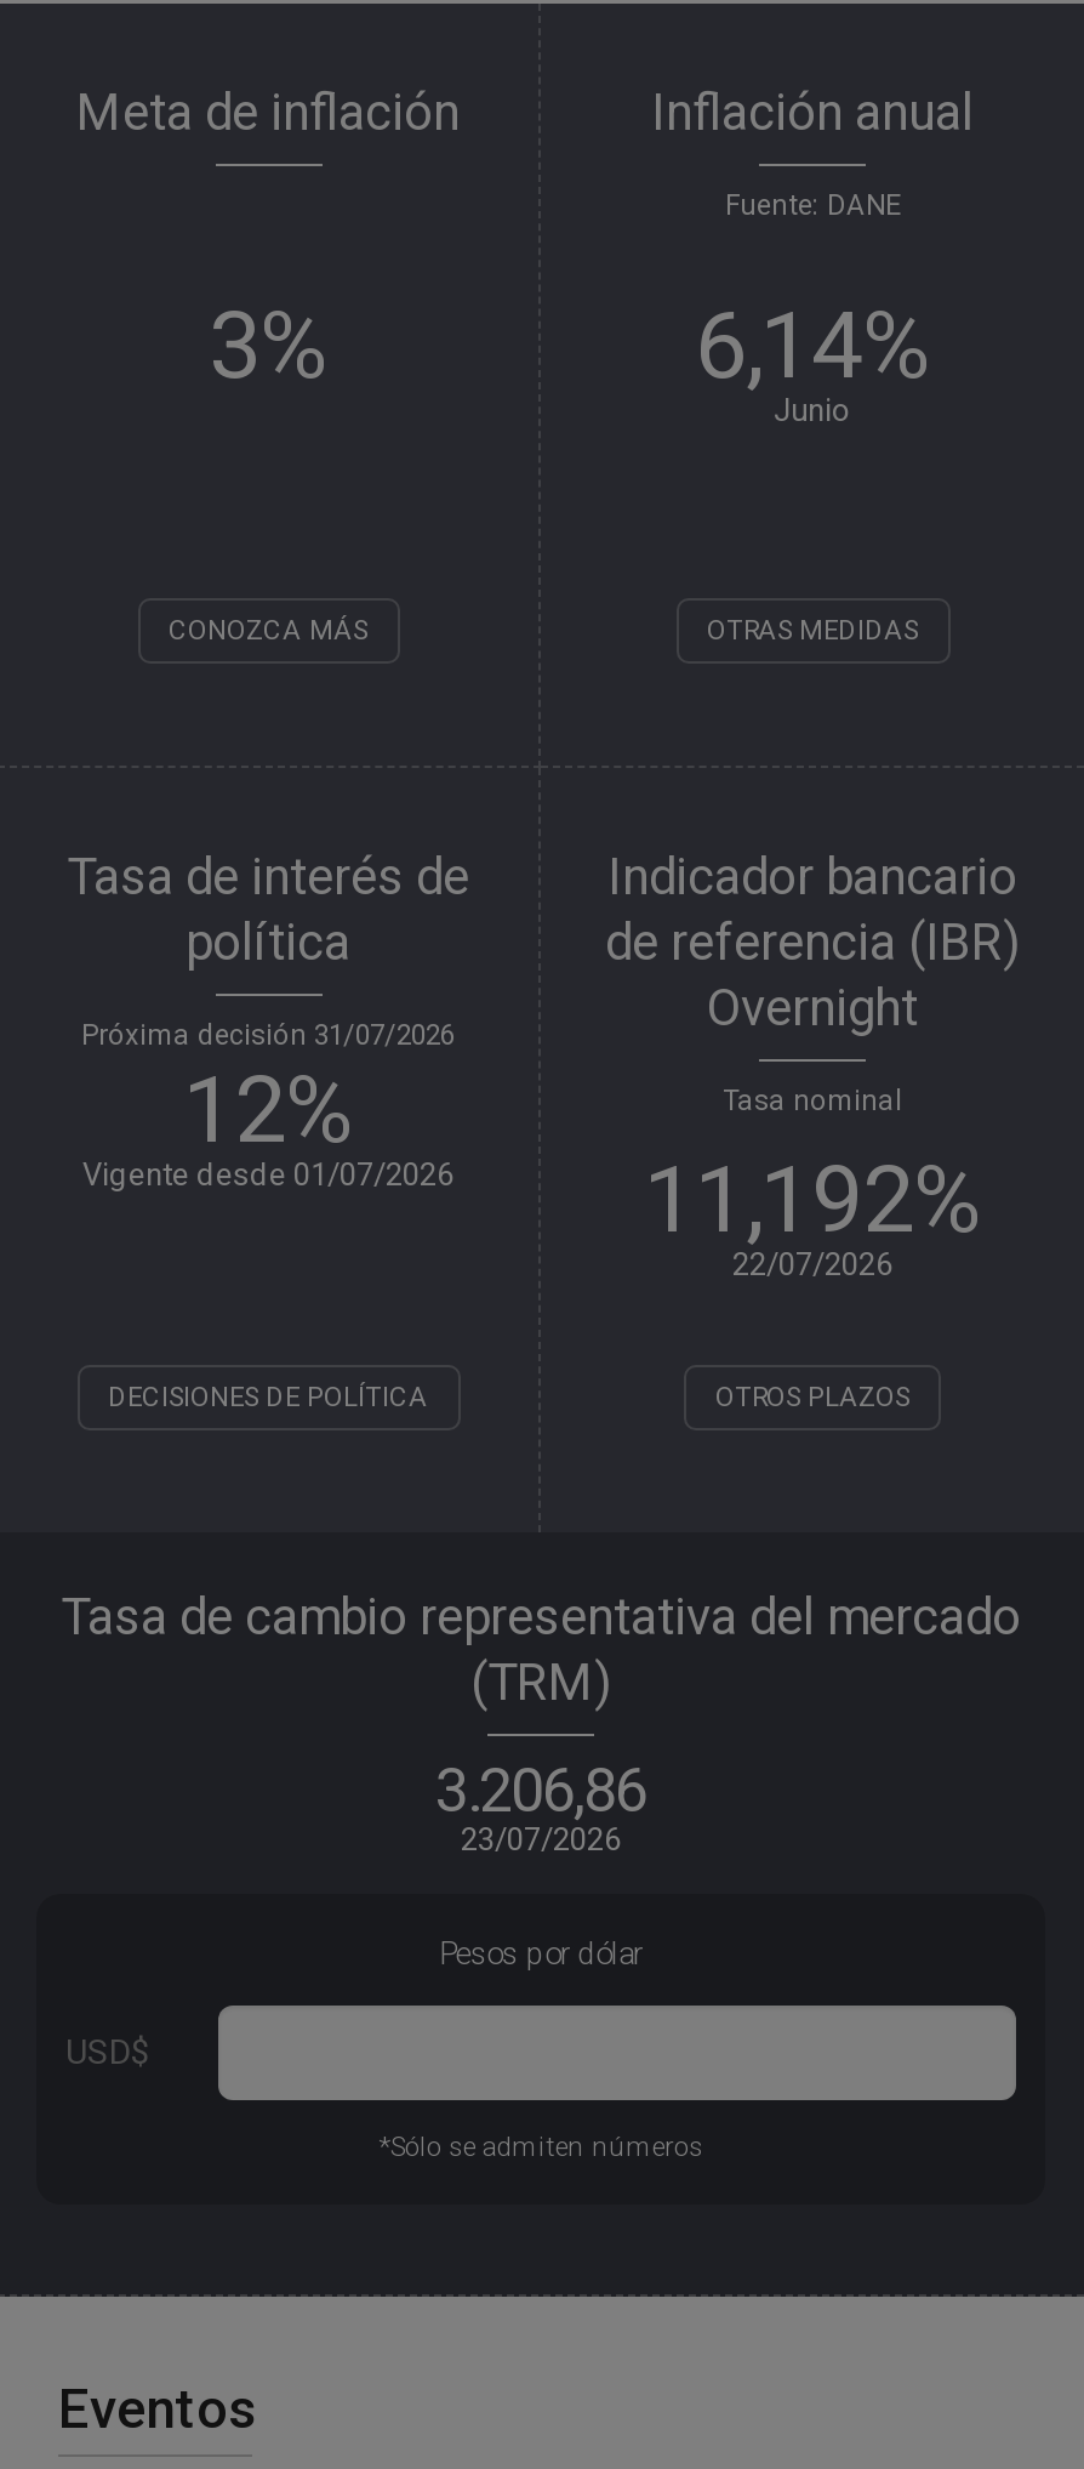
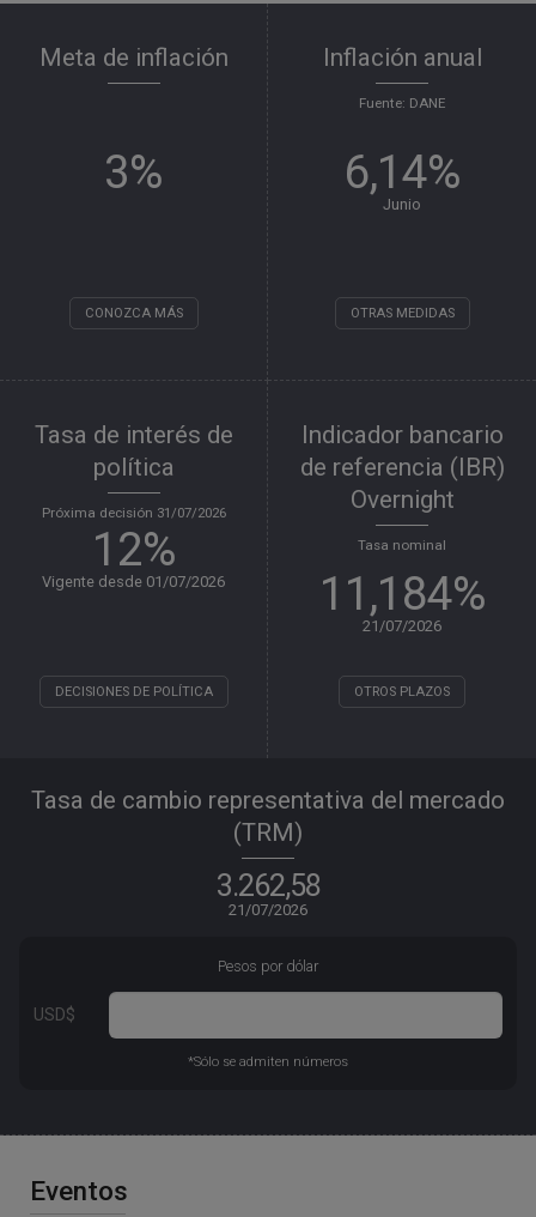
[644,1144,981,1253] 11,192% -> [319,567,485,620] 11,184%
[732,1246,892,1282] 22/07/2026 -> [363,617,441,635] 21/07/2026
[435,1757,646,1827] 3.206,86 -> [216,869,320,904] 3.262,58
[461,1822,621,1858] 23/07/2026 -> [229,901,307,919] 21/07/2026

